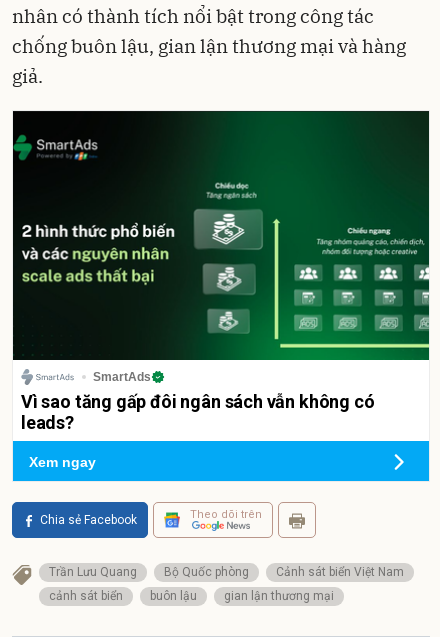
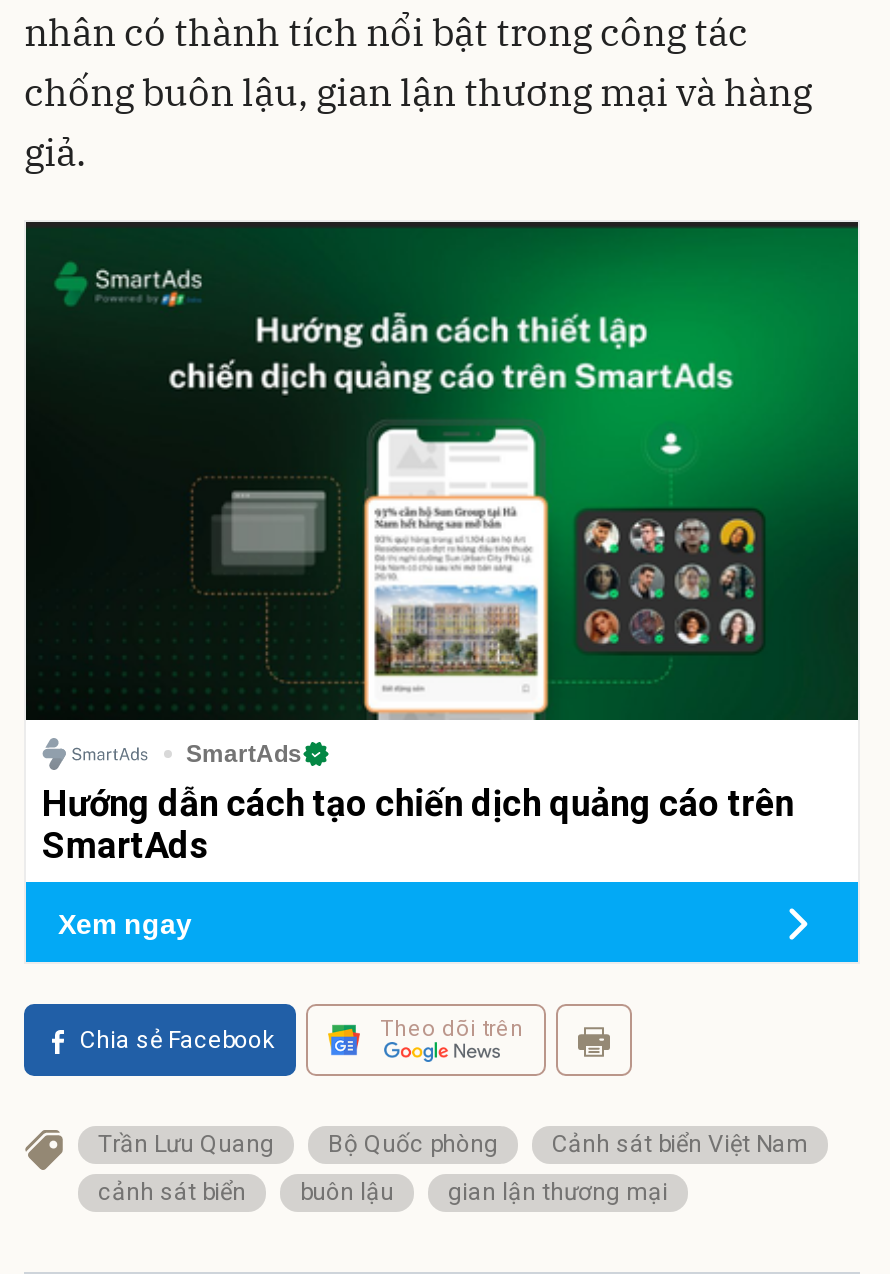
[13,113,430,433] [image] | Vì sao tăng gấp đôi ngân sách vẫn không có | leads? -> [26,228,860,867] [image] | Hướng dẫn cách tạo chiến dịch quảng cáo trên | SmartAds

